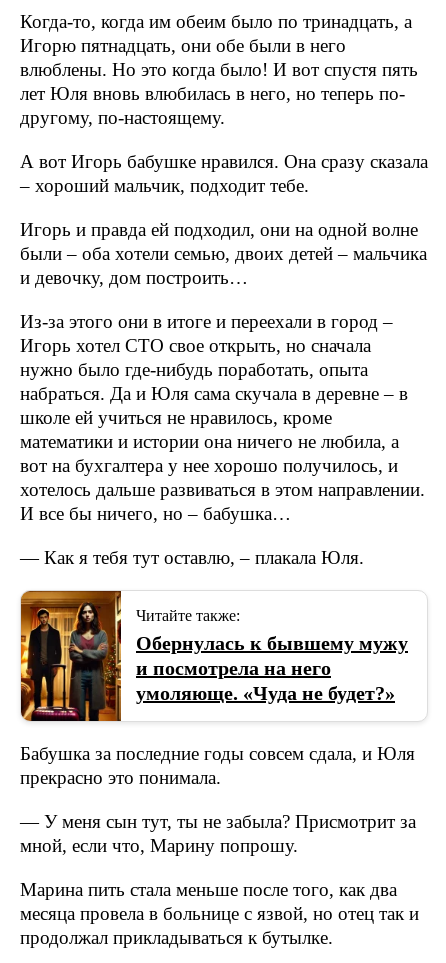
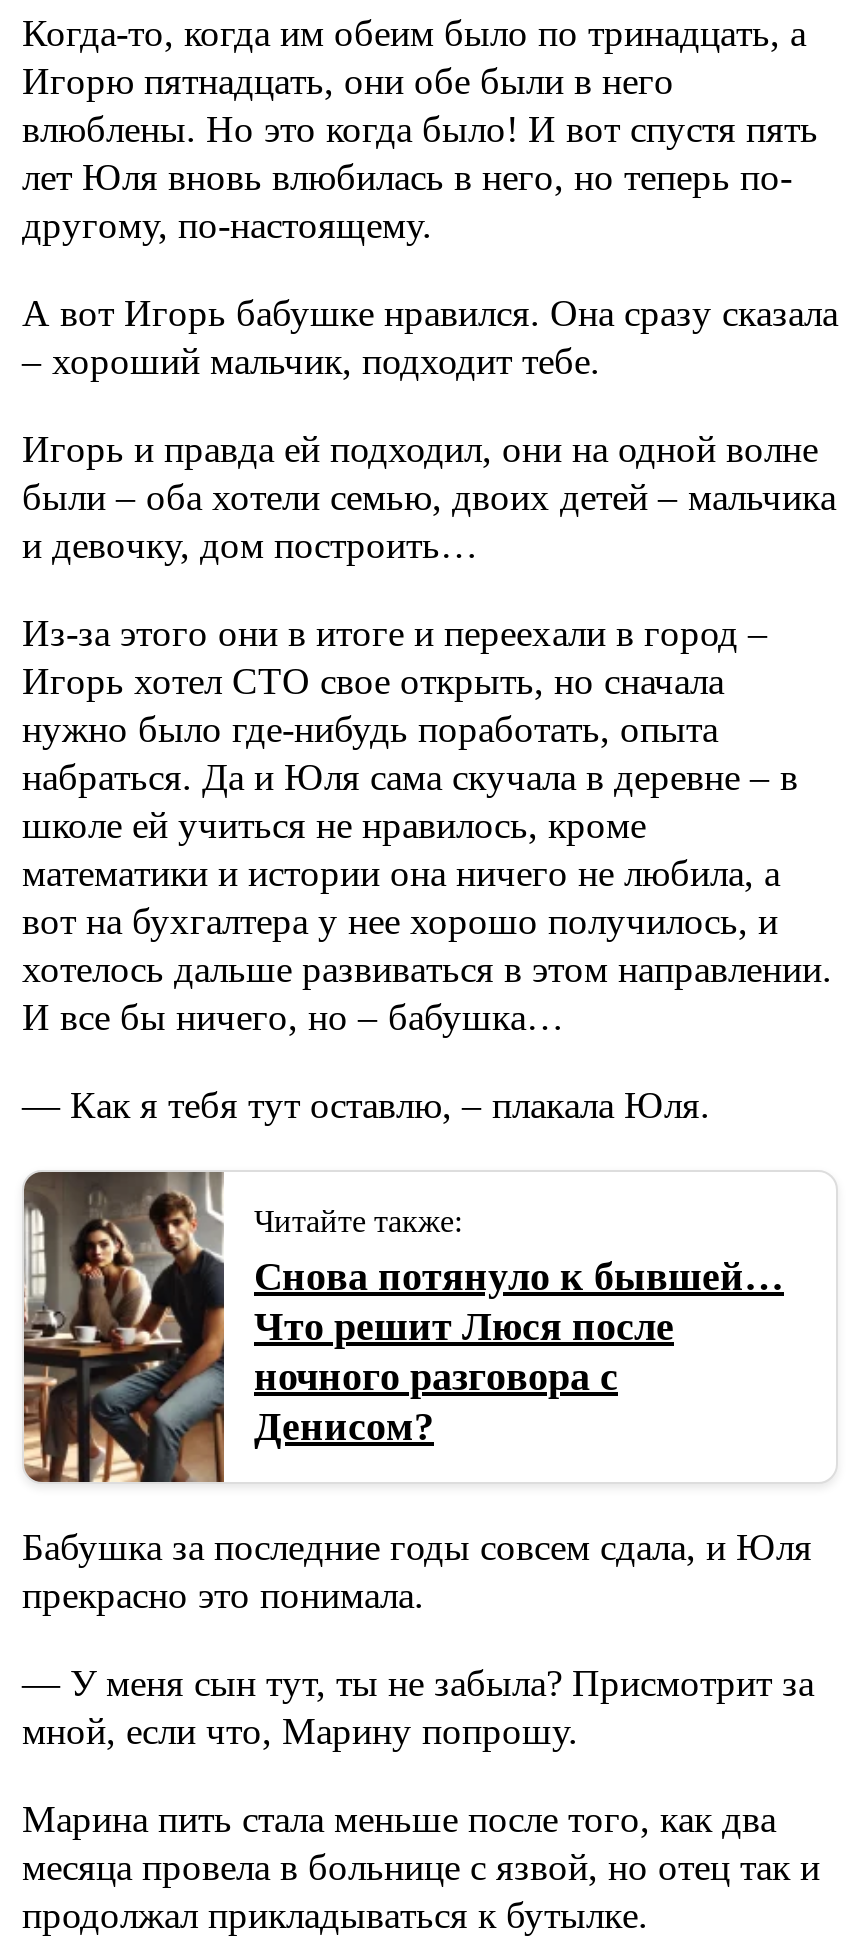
[20,590,408,722] [image] | Обернулась к бывшему мужу | и посмотрела на него | умоляюще. «Чуда не будет?» -> [22,1170,784,1484] [image] | Снова потянуло к бывшей… | Что решит Люся после | ночного разговора с | Денисом?

